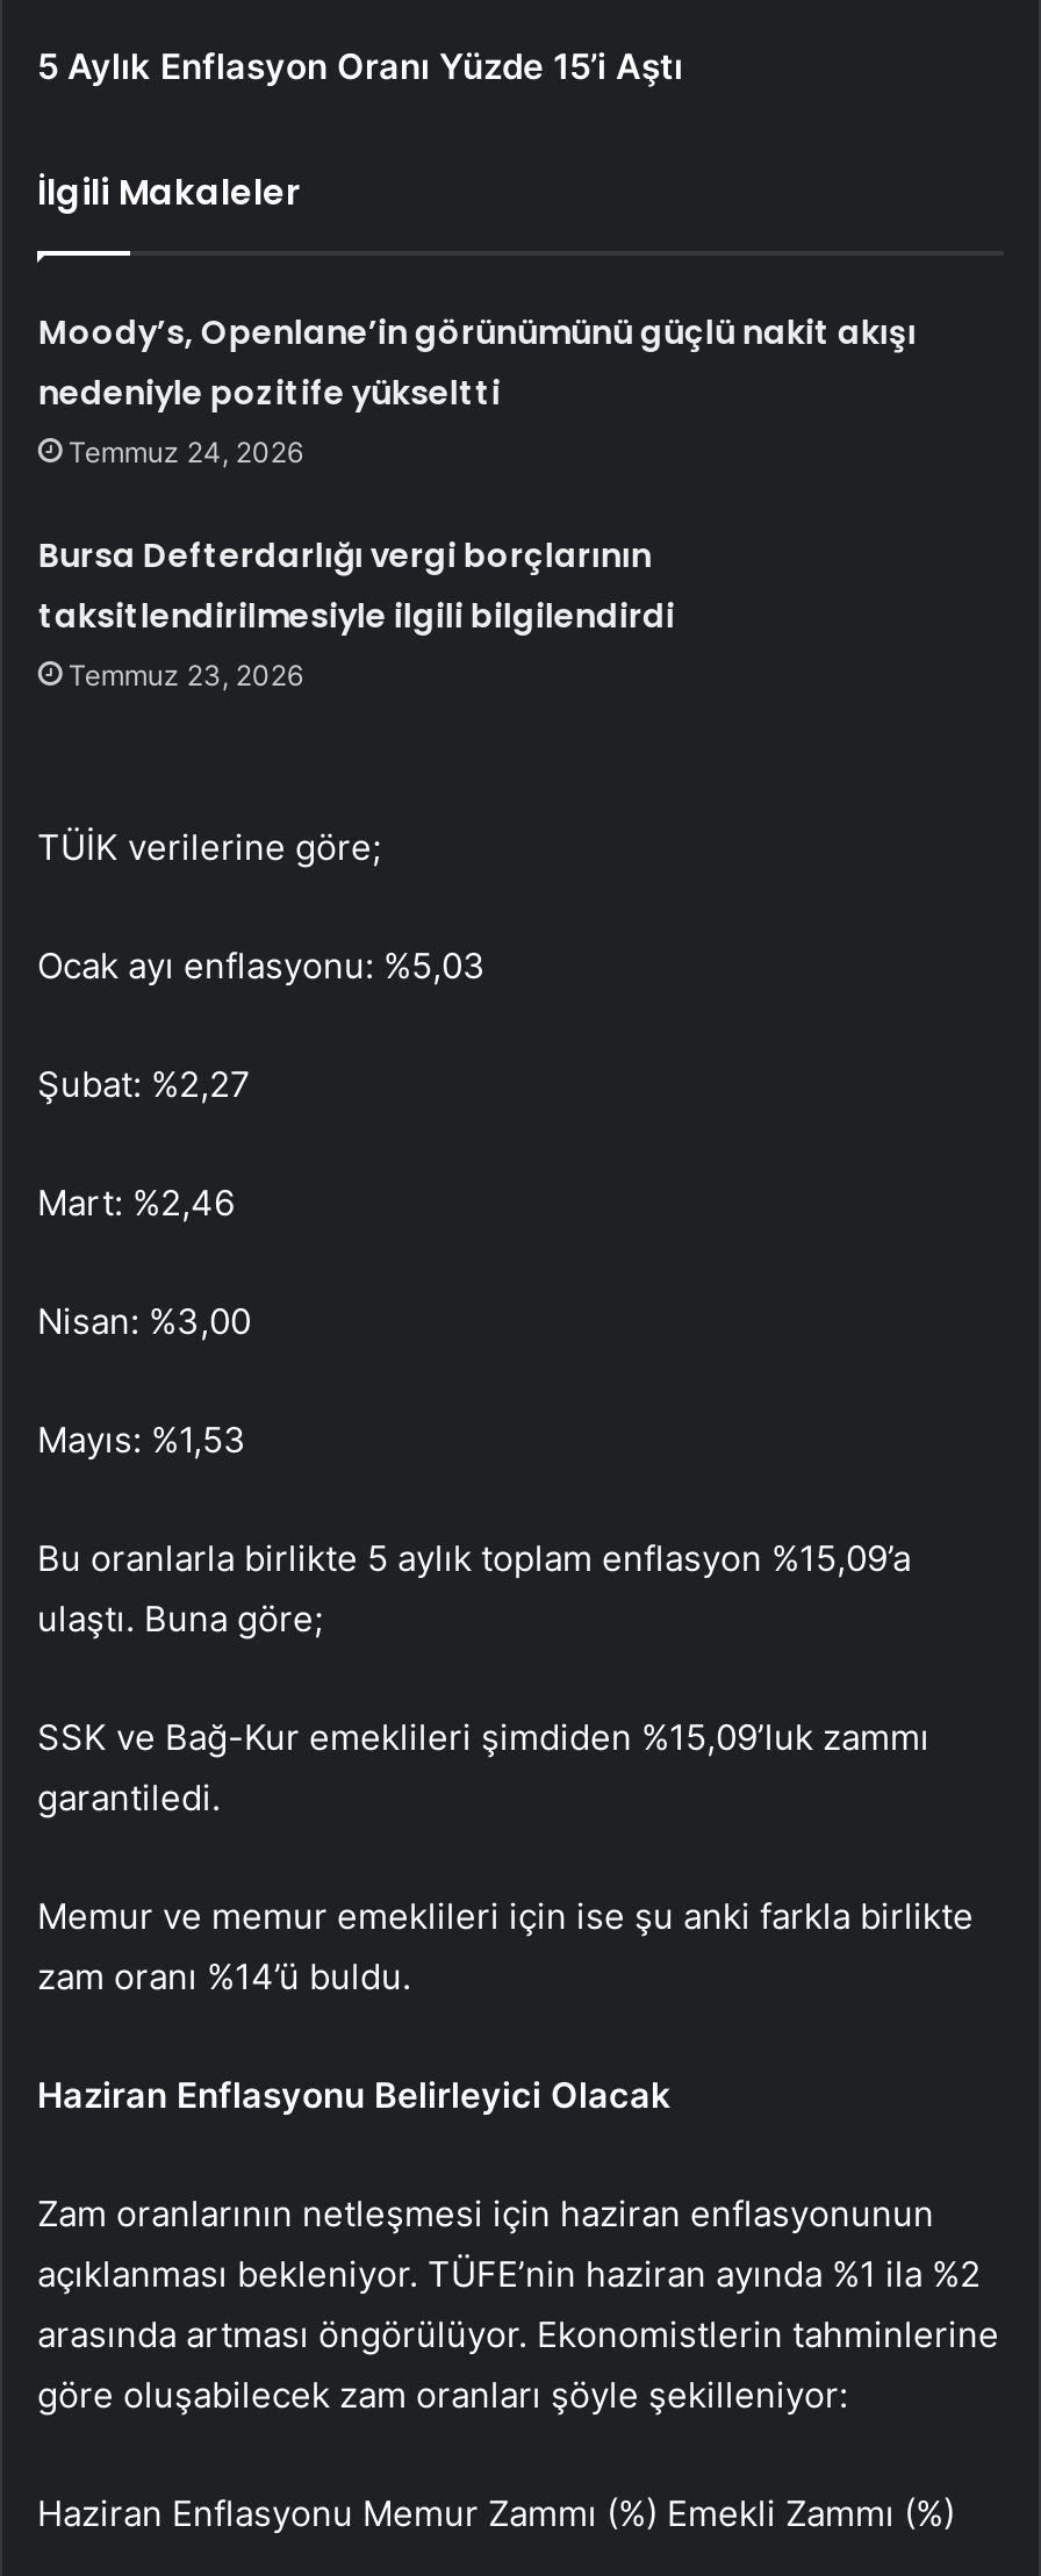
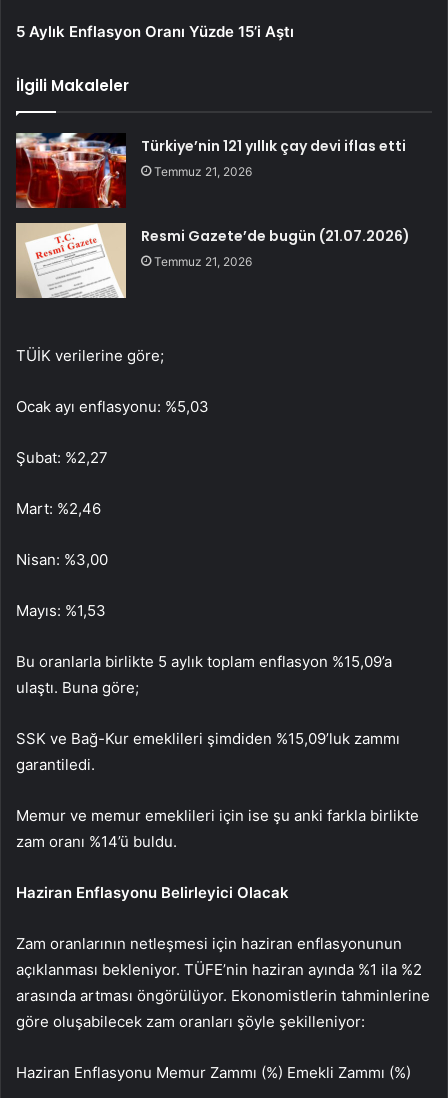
[38,309,916,470] Moody’s, Openlane’in görünümünü güçlü nakit akışı | nedeniyle pozitife yükseltti | Temmuz 24, 2026 -> [141,136,406,179] Türkiye’nin 121 yıllık çay devi iflas etti | Temmuz 21, 2026
[38,532,675,693] Bursa Defterdarlığı vergi borçlarının | taksitlendirilmesiyle ilgili bilgilendirdi | Temmuz 23, 2026 -> [141,226,410,269] Resmi Gazete’de bugün (21.07.2026) | Temmuz 21, 2026

